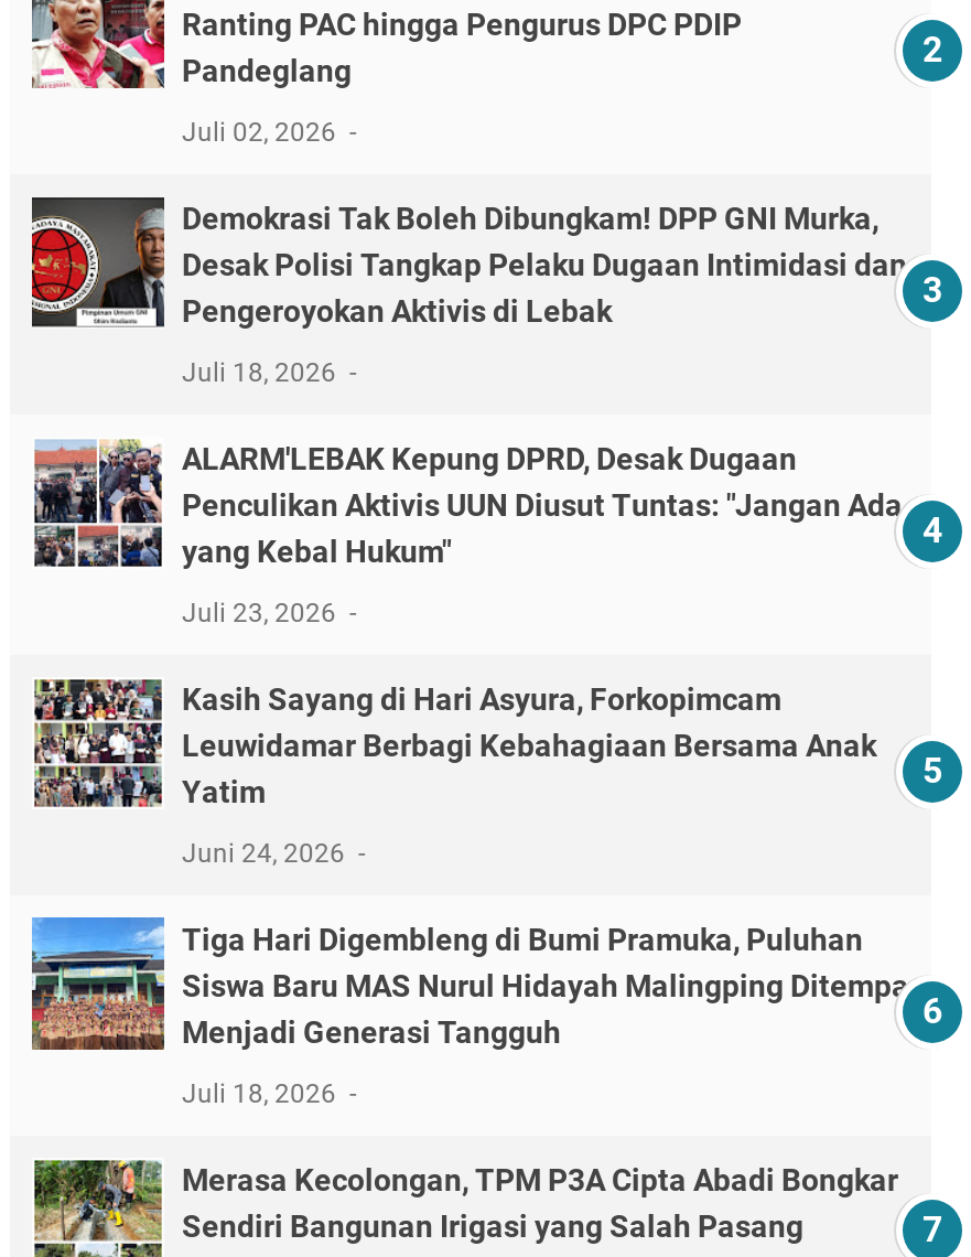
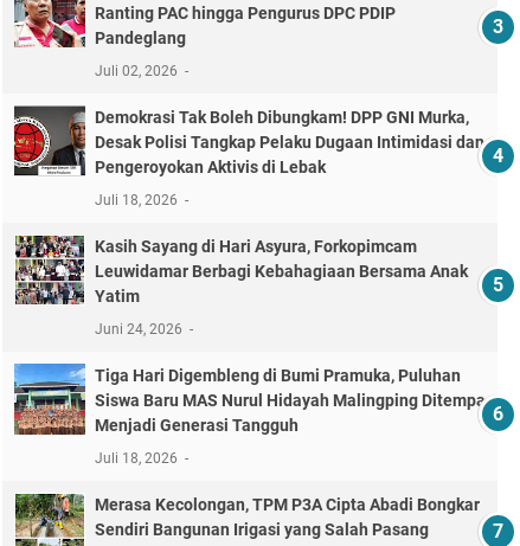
[34,439,903,628] [image] | ALARM'LEBAK Kepung DPRD, Desak Dugaan | Penculikan Aktivis UUN Diusut Tuntas: "Jangan Ada | yang Kebal Hukum" | Juli 23, 2026 -> none

